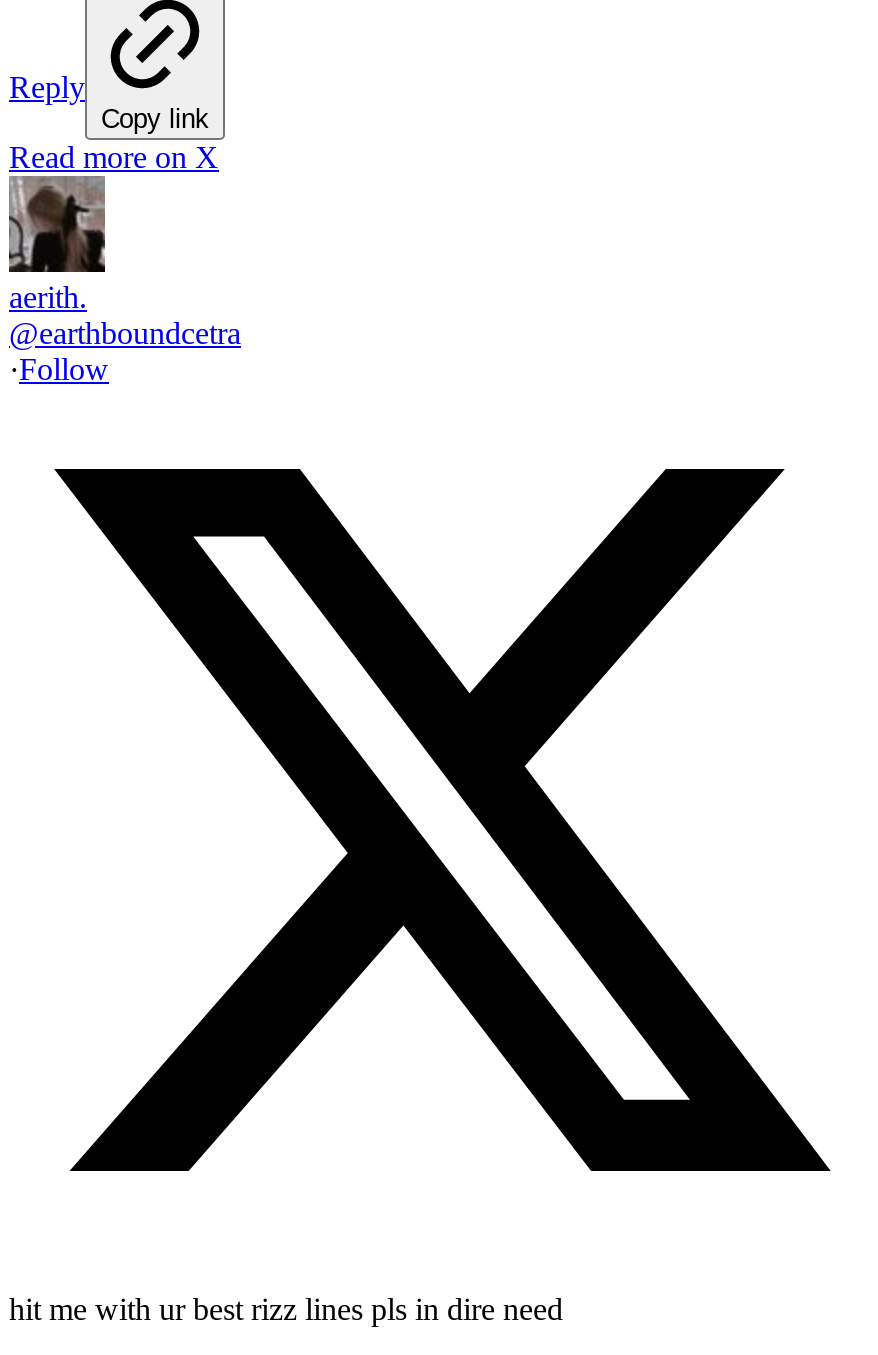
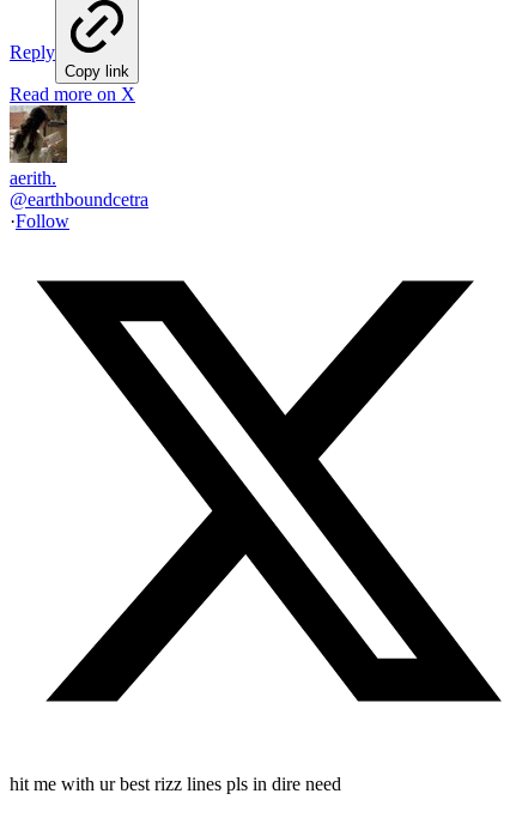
[9,178,105,272] [image] -> [10,107,67,163] [image]

